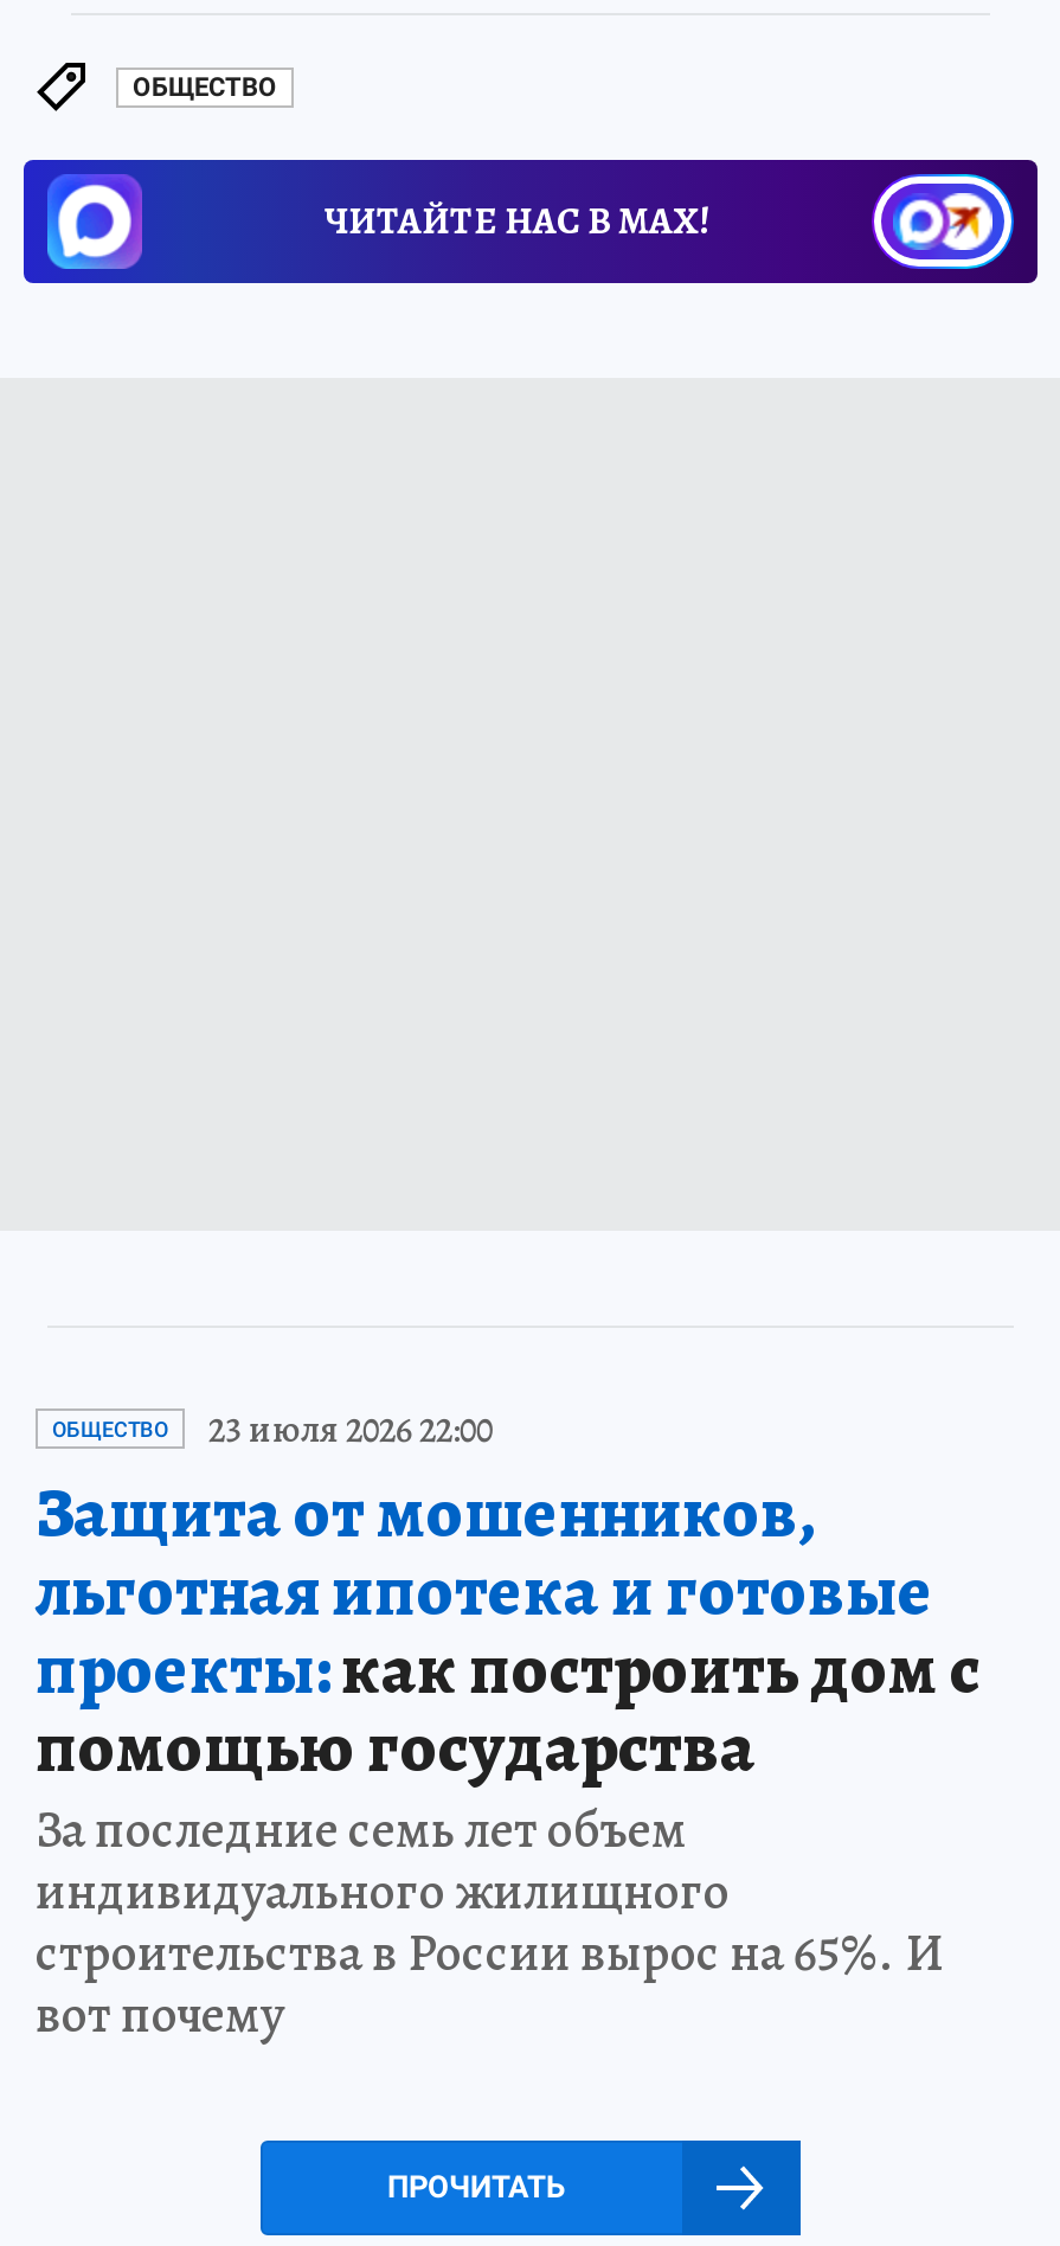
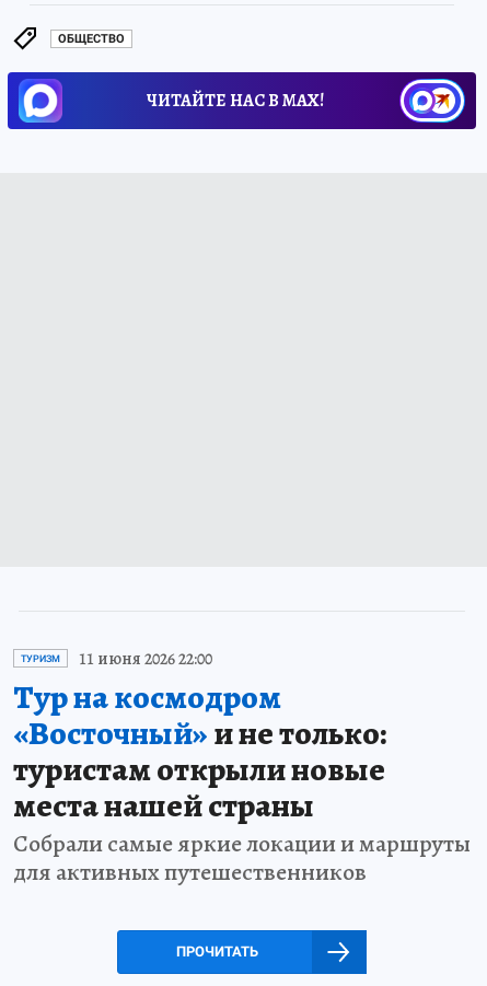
[36,1403,981,2050] ОБЩЕСТВО | 23 июля 2026 22:00 | Защита от мошенников, | льготная ипотека и готовые | проекты:как построить дом с | помощью государства | За последние семь лет объем | индивидуального жилищного | строительства в России вырос на 65%. И | вот почему -> [13,646,471,888] ТУРИЗМ | 11 июня 2026 22:00 | Тур на космодром | «Восточный»и не только: | туристам открыли новые | места нашей страны | Собрали самые яркие локации и маршруты | для активных путешественников

